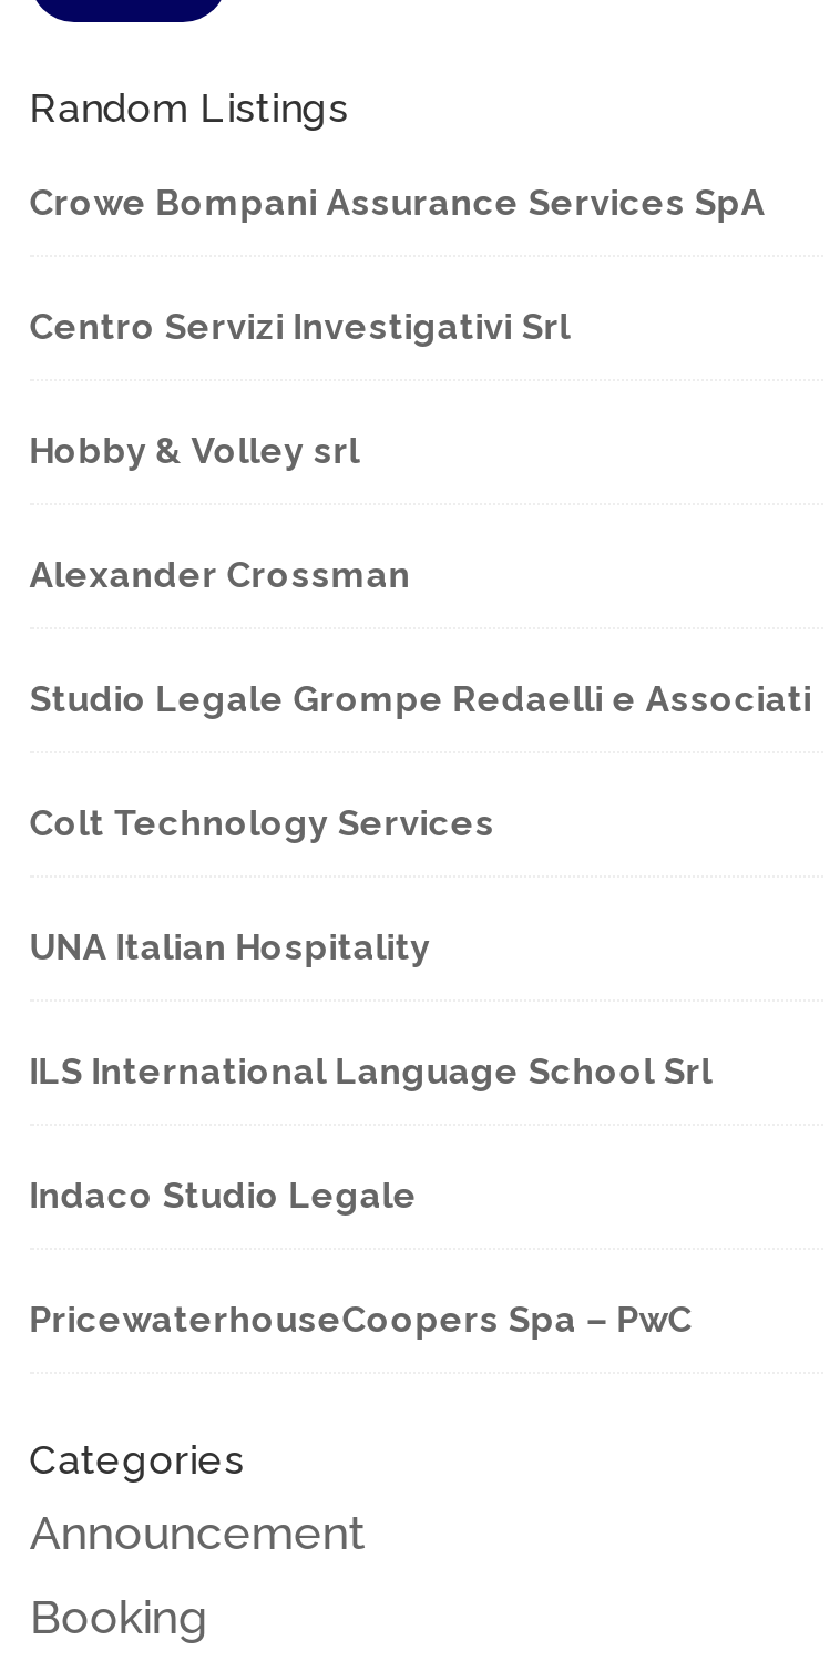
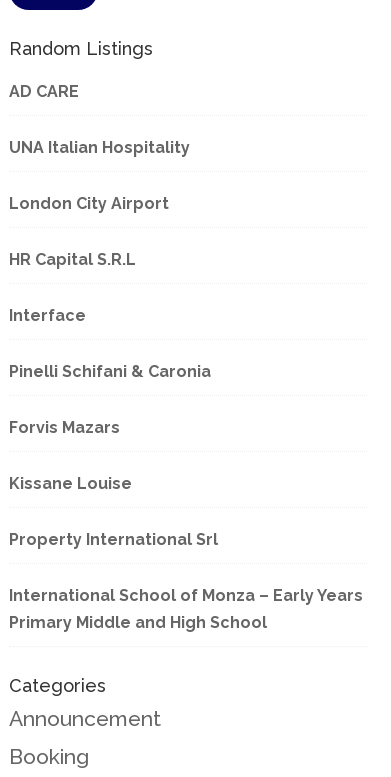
[29,182,812,844] Crowe Bompani Assurance Services SpA | Centro Servizi Investigativi Srl | Hobby & Volley srl | Alexander Crossman | Studio Legale Grompe Redaelli e Associati | Colt Technology Services -> [9,82,79,101] AD CARE
moved [29,926,431,968] -> [9,138,190,157]: UNA Italian Hospitality
[29,1050,712,1341] ILS International Language School Srl | Indaco Studio Legale | PricewaterhouseCoopers Spa – PwC -> [9,194,363,632] London City Airport | HR Capital S.R.L | Interface | Pinelli Schifani & Caronia | Forvis Mazars | Kissane Louise | Property International Srl | International School of Monza – Early Years | Primary Middle and High School

